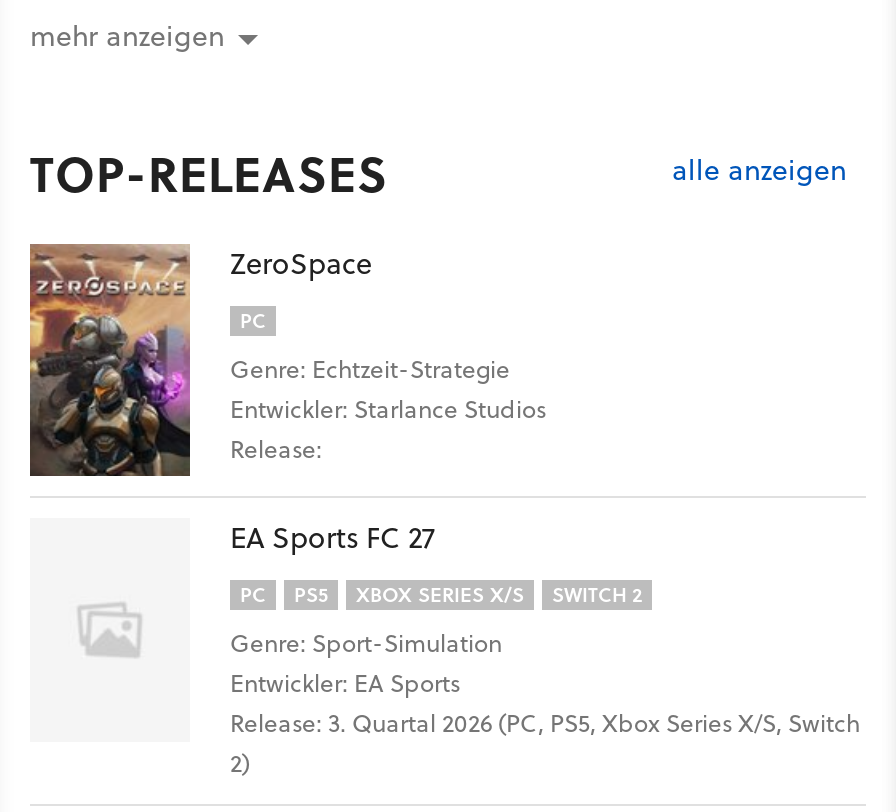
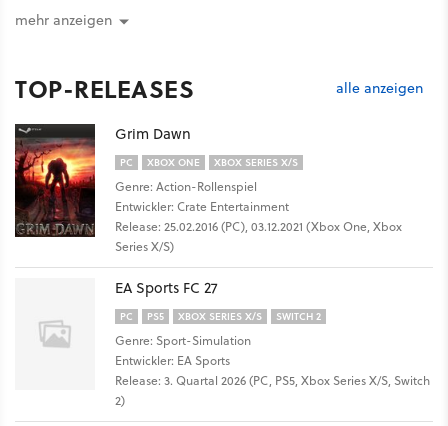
[28,242,372,479] [image] | ZeroSpace -> [14,123,191,241] [image] | Grim Dawn
[230,352,546,466] Genre: Echtzeit-Strategie | Entwickler: Starlance Studios | Release: -> [115,155,402,255] XBOX ONE | XBOX SERIES X/S | Genre: Action-Rollenspiel | Entwickler: Crate Entertainment | Release: 25.02.2016 (PC), 03.12.2021 (Xbox One, Xbox | Series X/S)

